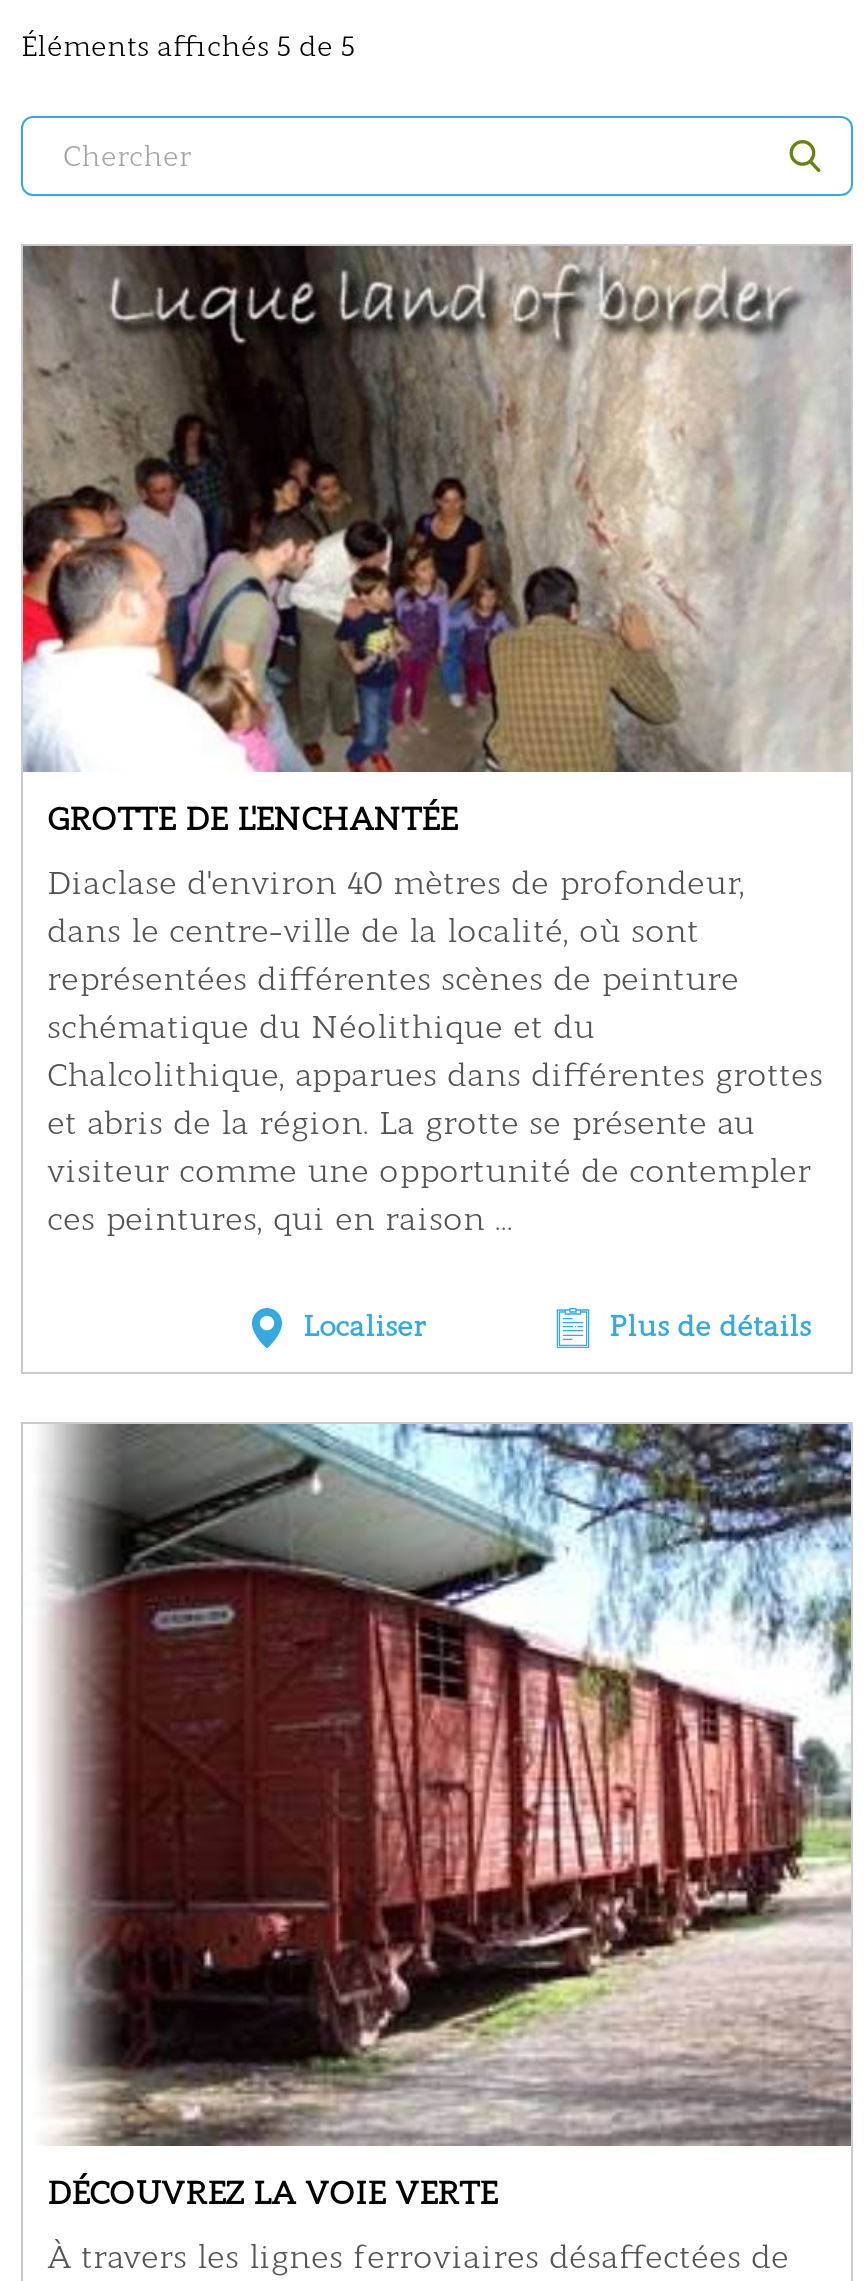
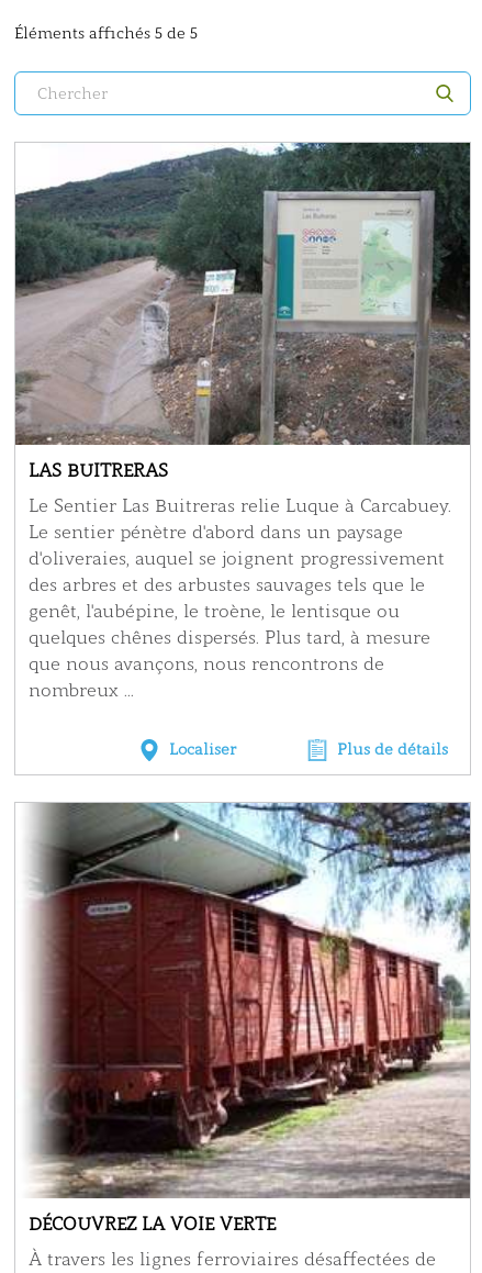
[21,244,853,839] [image] | GROTTE DE L'ENCHANTÉE -> [14,142,471,481] [image] | LAS BUITRERAS
[47,865,823,1239] Diaclase d'environ 40 mètres de profondeur, | dans le centre-ville de la localité, où sont | représentées différentes scènes de peinture | schématique du Néolithique et du | Chalcolithique, apparues dans différentes grottes | et abris de la région. La grotte se présente au | visiteur comme une opportunité de contempler | ces peintures, qui en raison ... -> [29,495,451,701] Le Sentier Las Buitreras relie Luque à Carcabuey. | Le sentier pénètre d'abord dans un paysage | d'oliveraies, auquel se joignent progressivement | des arbres et des arbustes sauvages tels que le | genêt, l'aubépine, le troène, le lentisque ou | quelques chênes dispersés. Plus tard, à mesure | que nous avançons, nous rencontrons de | nombreux ...

